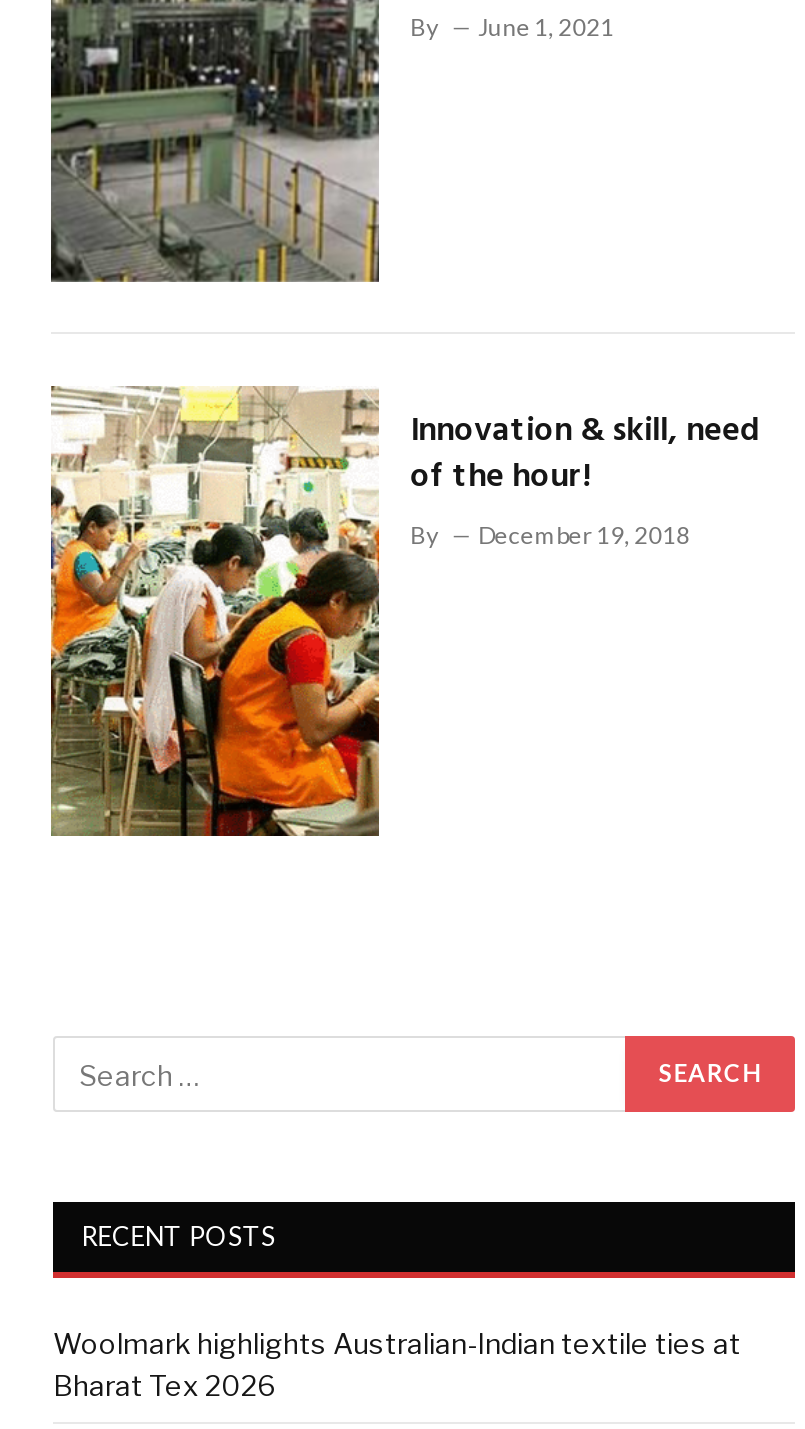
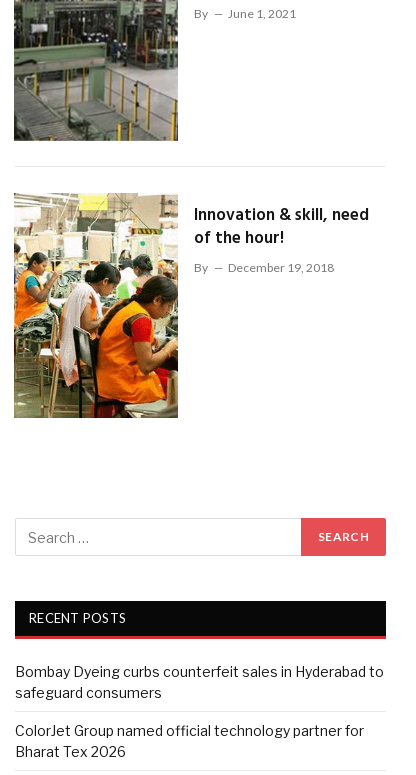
[53,1327,741,1361] Woolmark highlights Australian-Indian textile ties at -> [15,663,384,739] Bombay Dyeing curbs counterfeit sales in Hyderabad to | safeguard consumers | ColorJet Group named official technology partner for

